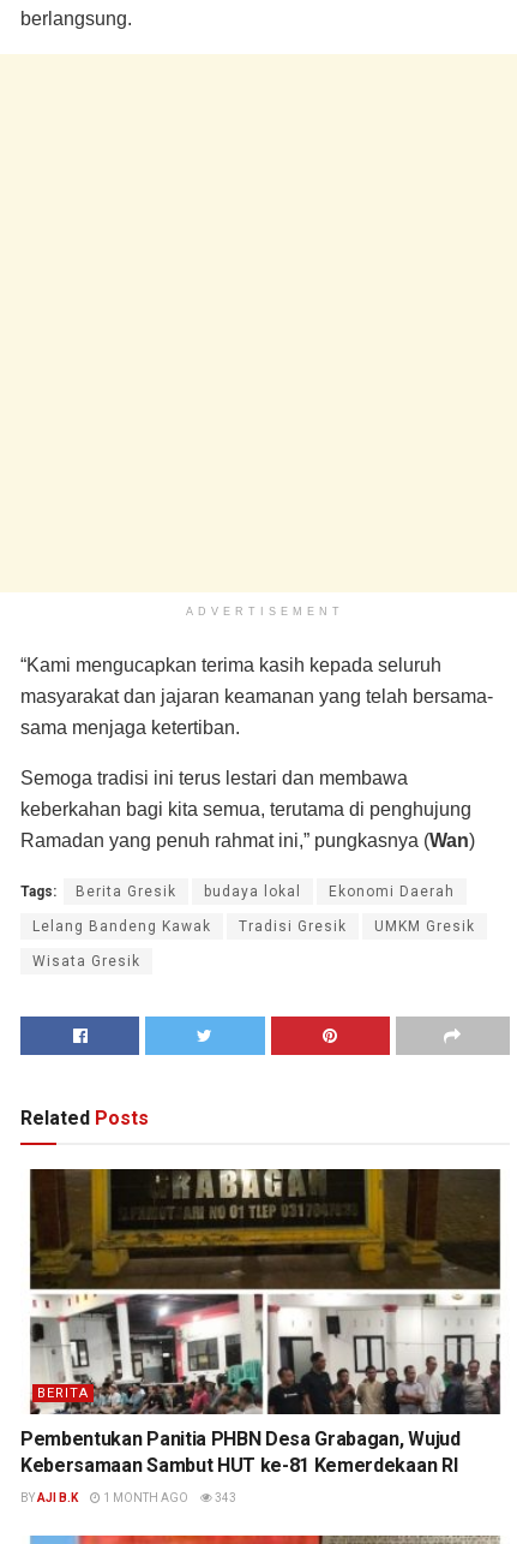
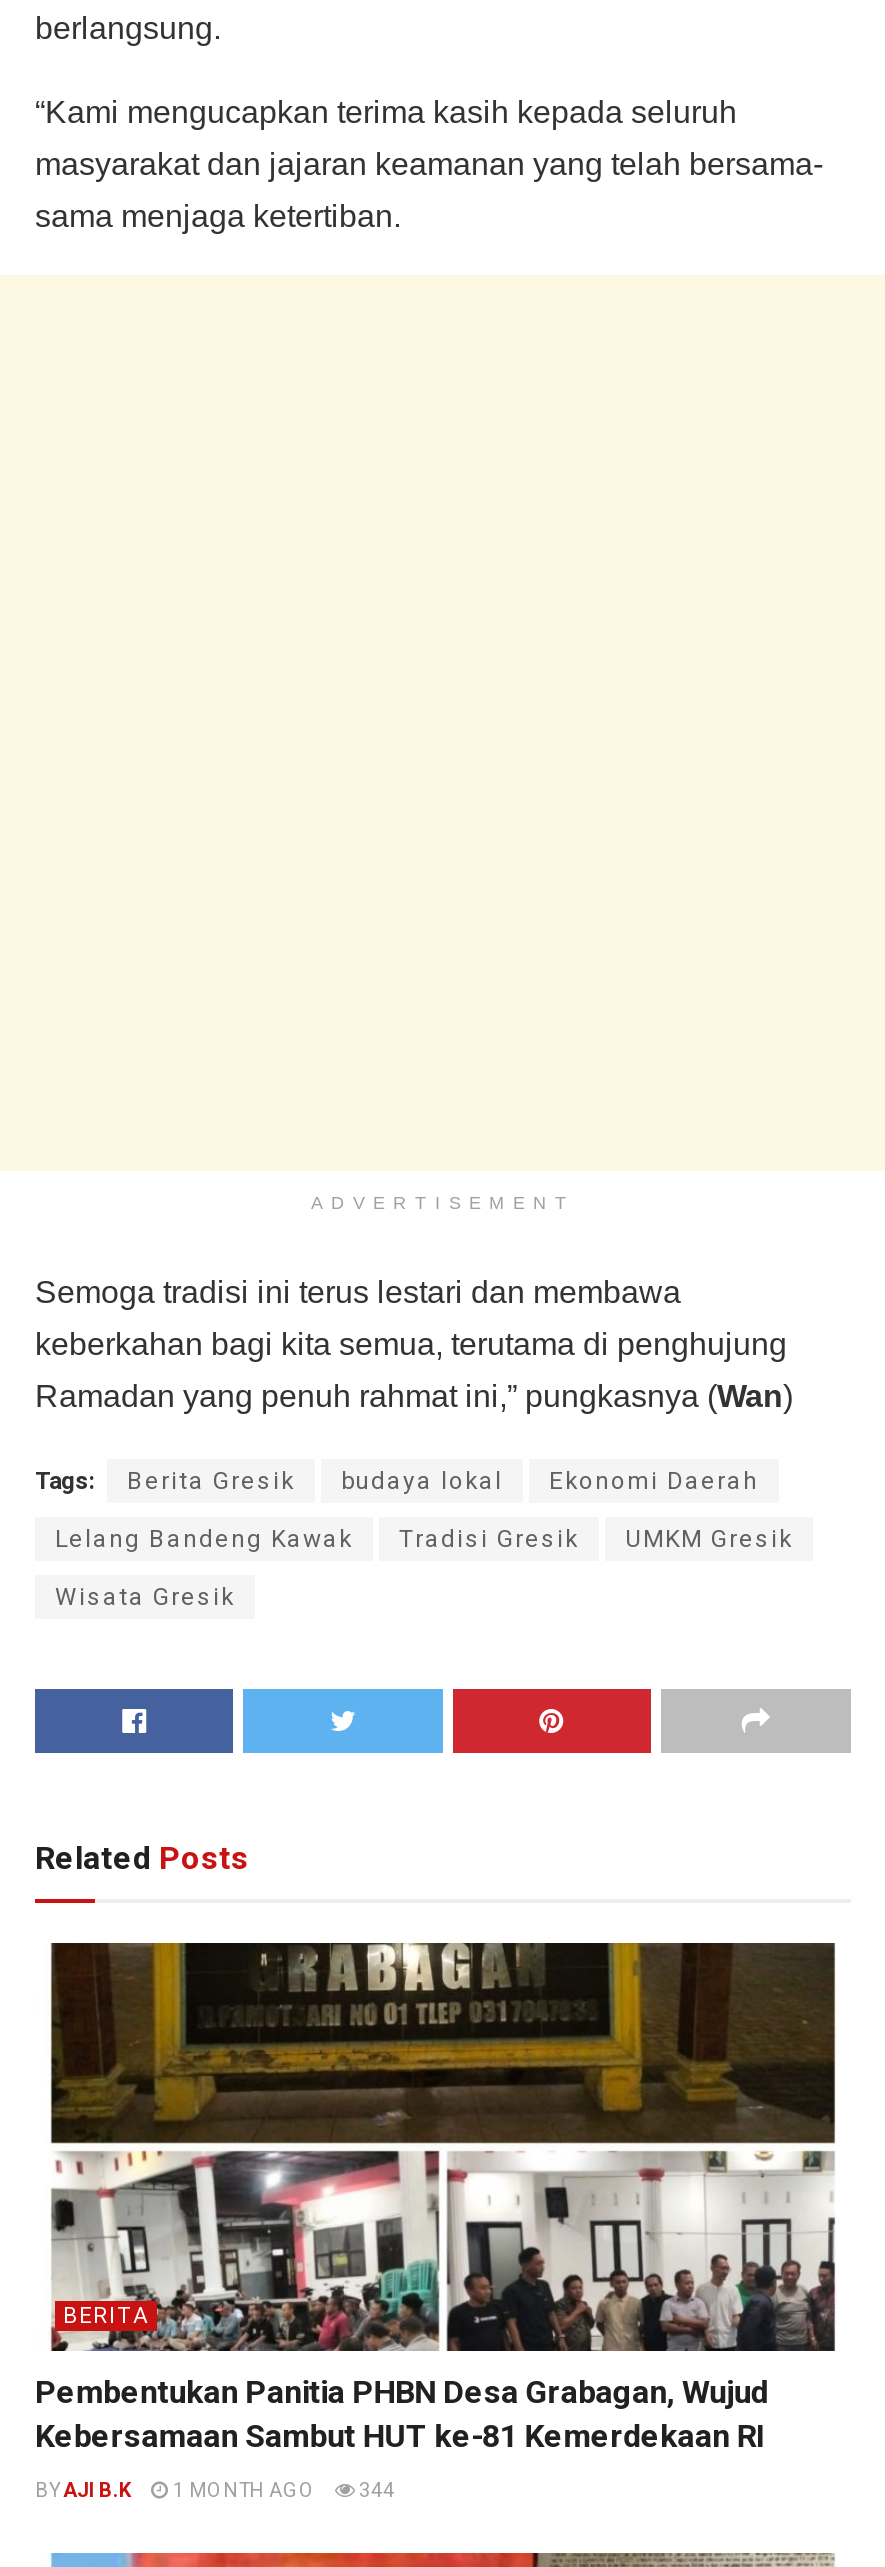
moved [186,605,344,617] -> [311,1192,575,1212]: ADVERTISEMENT
moved [20,654,493,737] -> [35,94,823,232]: “Kami mengucapkan terima kasih kepada seluruh | masyarakat dan jajaran keamanan yang telah bersama- | sama menjaga ketertiban.
[20,1491,236,1504] BY AJI B.K 1 MONTH AGO 343 -> [35,2478,395,2500] BY AJI B.K 1 MONTH AGO 344

